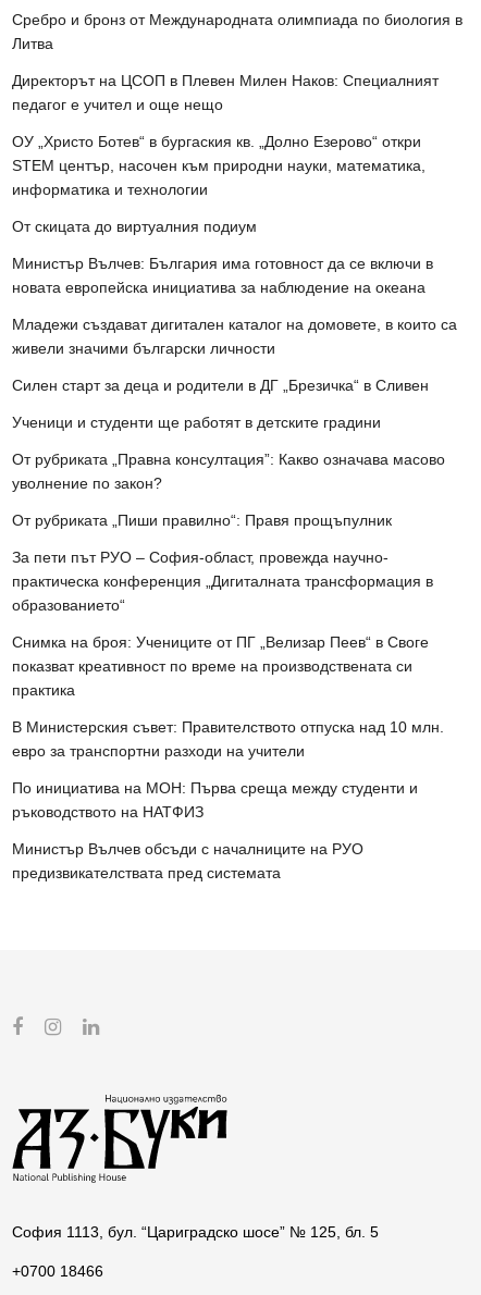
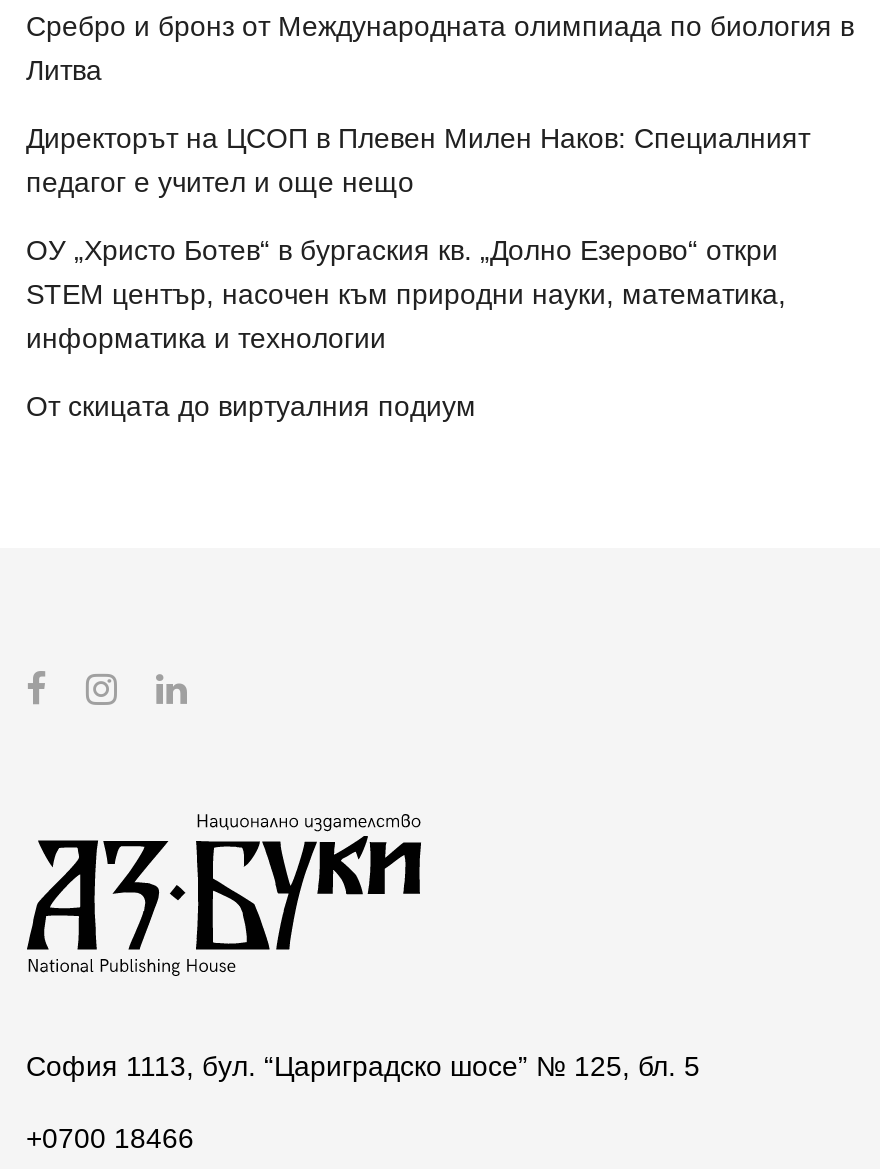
[12,255,457,881] Министър Вълчев: България има готовност да се включи в | новата европейска инициатива за наблюдение на океана | Младежи създават дигитален каталог на домовете, в които са | живели значими български личности | Силен старт за деца и родители в ДГ „Брезичка“ в Сливен | Ученици и студенти ще работят в детските градини | От рубриката „Правна консултация”: Какво означава масово | уволнение по закон? | От рубриката „Пиши правилно“: Правя прощъпулник | За пети път РУО – София-област, провежда научно- | практическа конференция „Дигиталната трансформация в | образованието“ | Снимка на броя: Учениците от ПГ „Велизар Пеев“ в Своге | показват креативност по време на производствената си | практика | В Министерския съвет: Правителството отпуска над 10 млн. | евро за транспортни разходи на учители | По инициатива на МОН: Първа среща между студенти и | ръководството на НАТФИЗ | Министър Вълчев обсъди с началниците на РУО | предизвикателствата пред системата -> none

